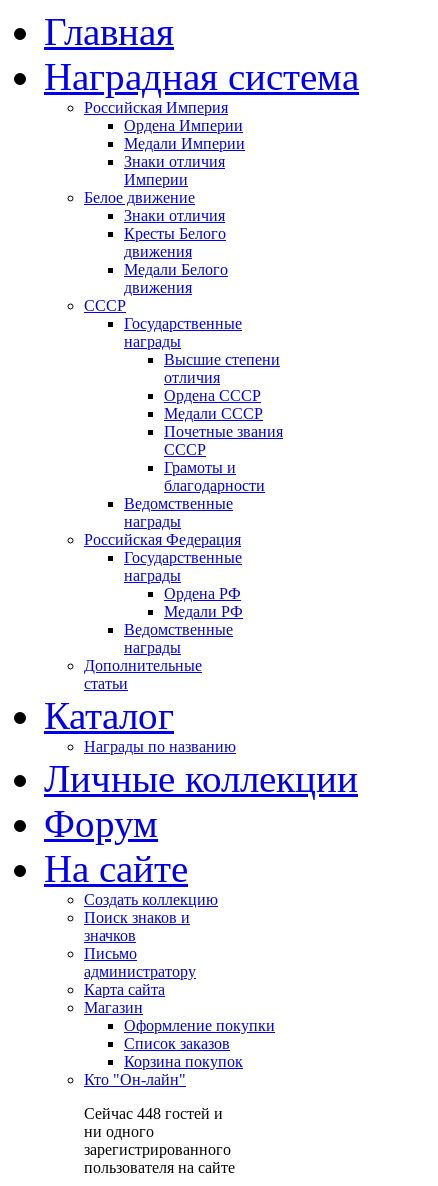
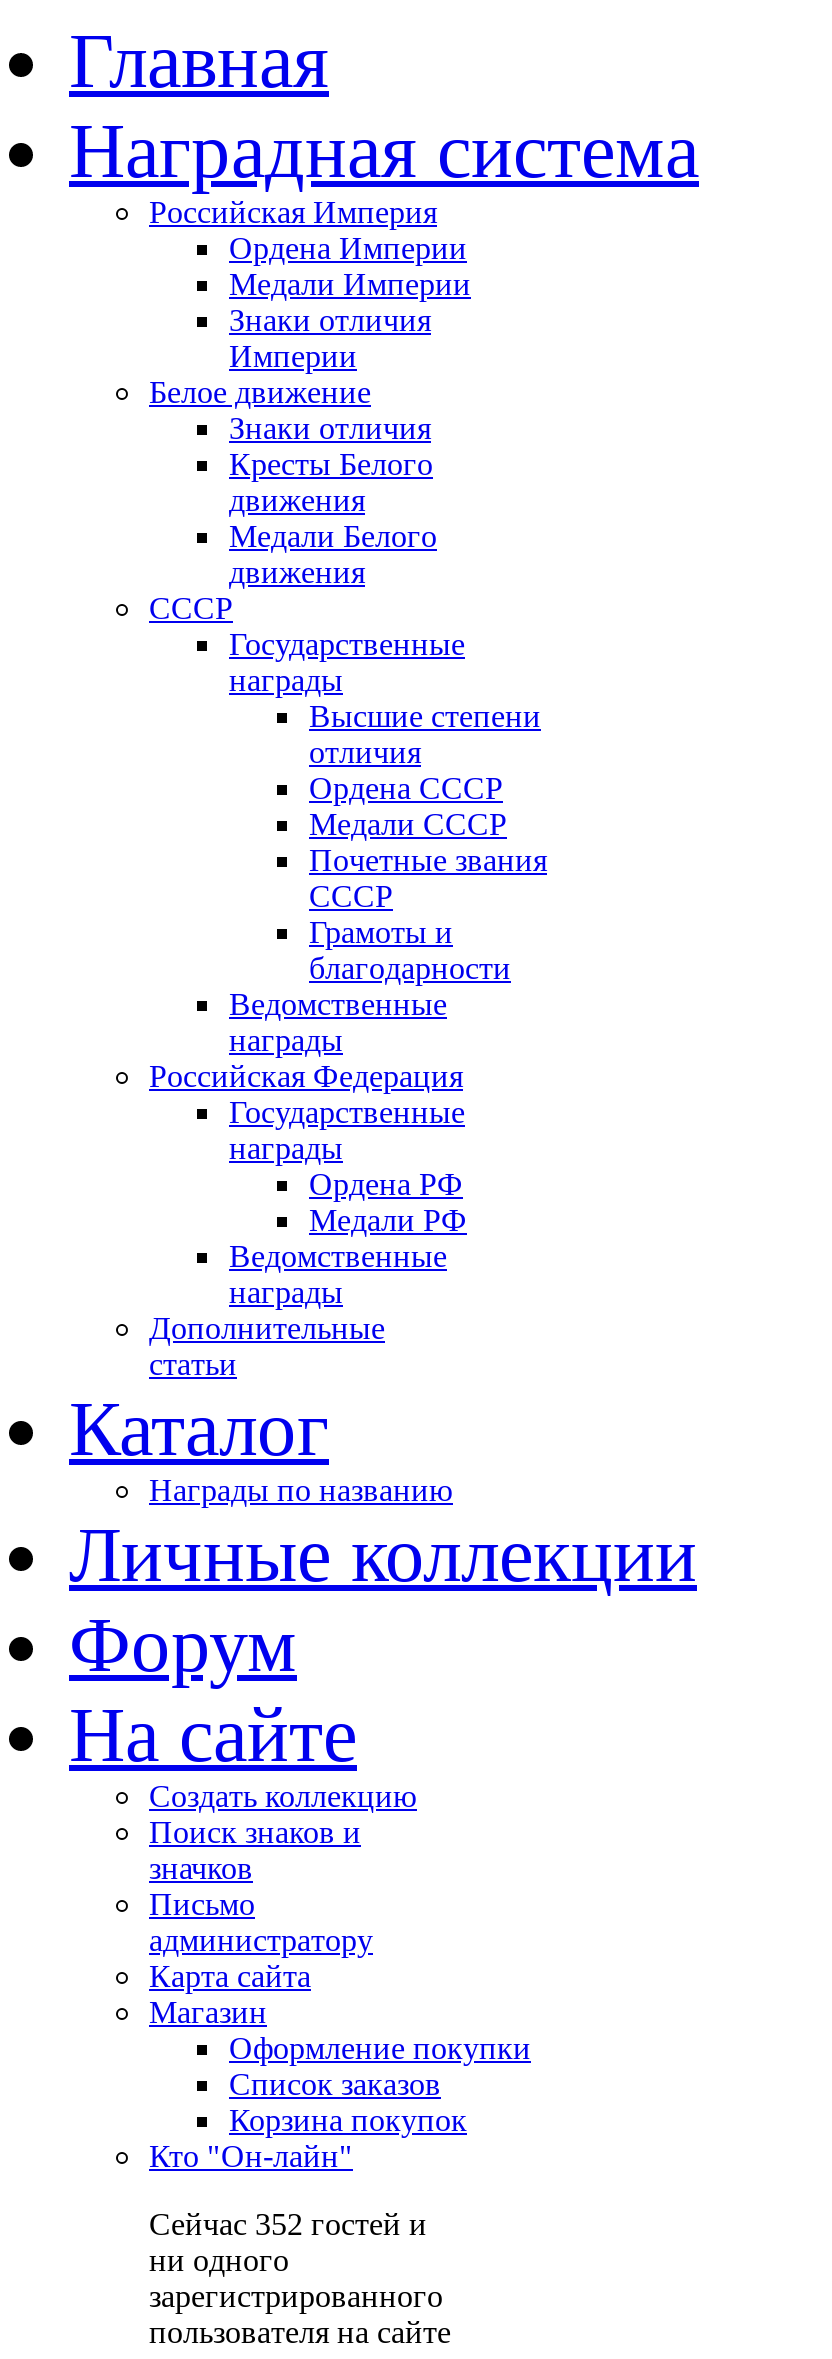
[84,1105,223,1122] Сейчас 448 гостей и -> [149,2207,427,2241] Сейчас 352 гостей и

